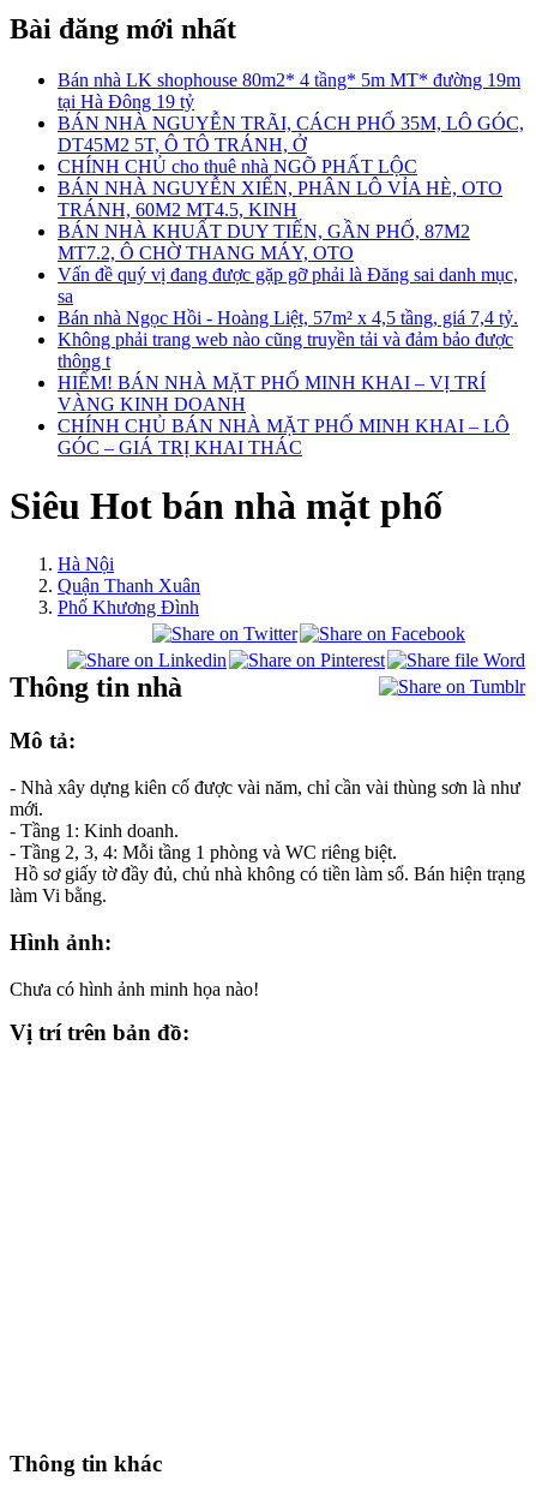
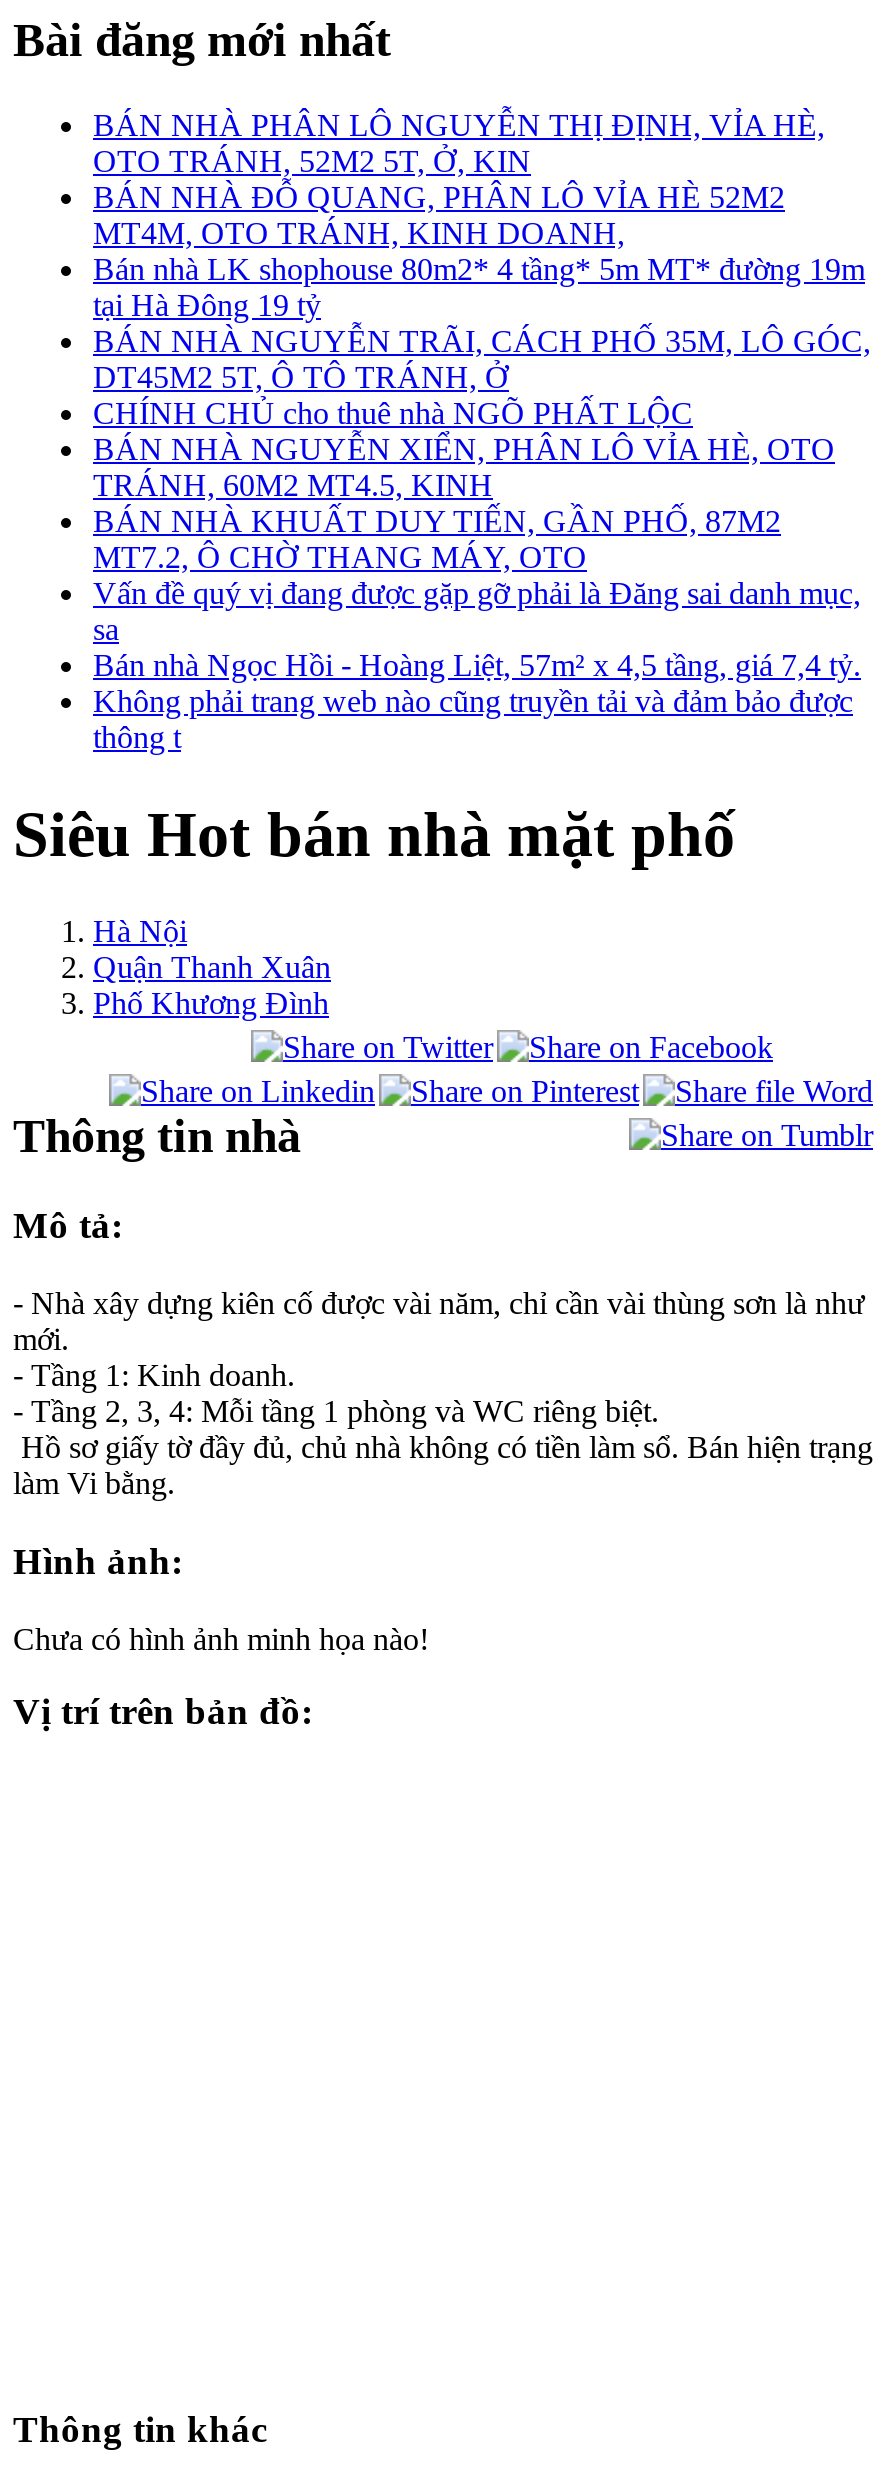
none -> [93,107,825,249] BÁN NHÀ PHÂN LÔ NGUYỄN THỊ ĐỊNH, VỈA HÈ, | OTO TRÁNH, 52M2 5T, Ở, KIN | BÁN NHÀ ĐỖ QUANG, PHÂN LÔ VỈA HÈ 52M2 | MT4M, OTO TRÁNH, KINH DOANH,
moved [58,69,524,371] -> [93,251,871,753]: Bán nhà LK shophouse 80m2* 4 tầng* 5m MT* đường 19m | tại Hà Đông 19 tỷ | BÁN NHÀ NGUYỄN TRÃI, CÁCH PHỐ 35M, LÔ GÓC, | ... | Không phải trang web nào cũng truyền tải và đảm bảo được | thông t
[58,372,510,457] HIẾM! BÁN NHÀ MẶT PHỐ MINH KHAI – VỊ TRÍ | VÀNG KINH DOANH | CHÍNH CHỦ BÁN NHÀ MẶT PHỐ MINH KHAI – LÔ | GÓC – GIÁ TRỊ KHAI THÁC -> none

